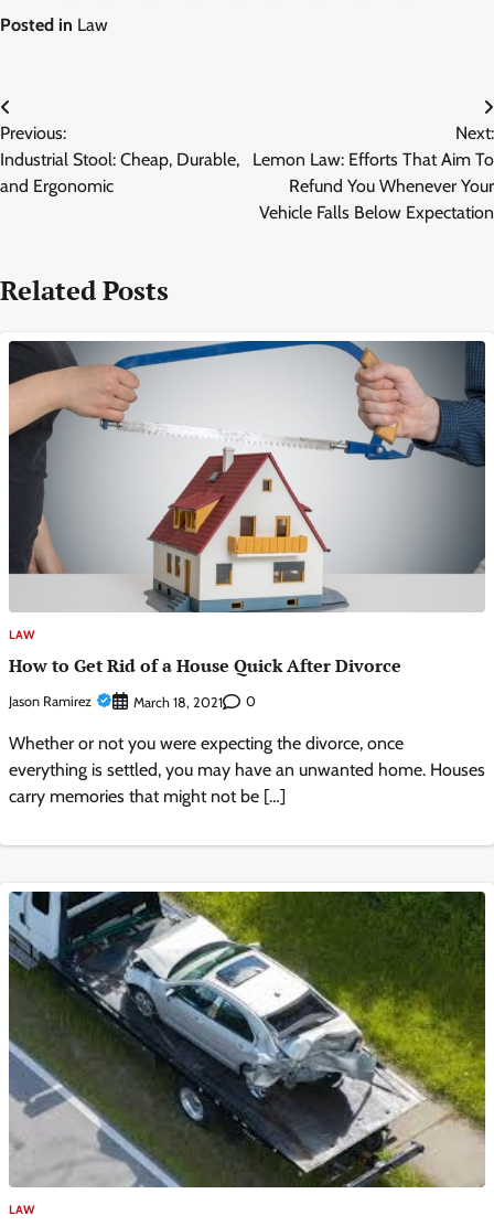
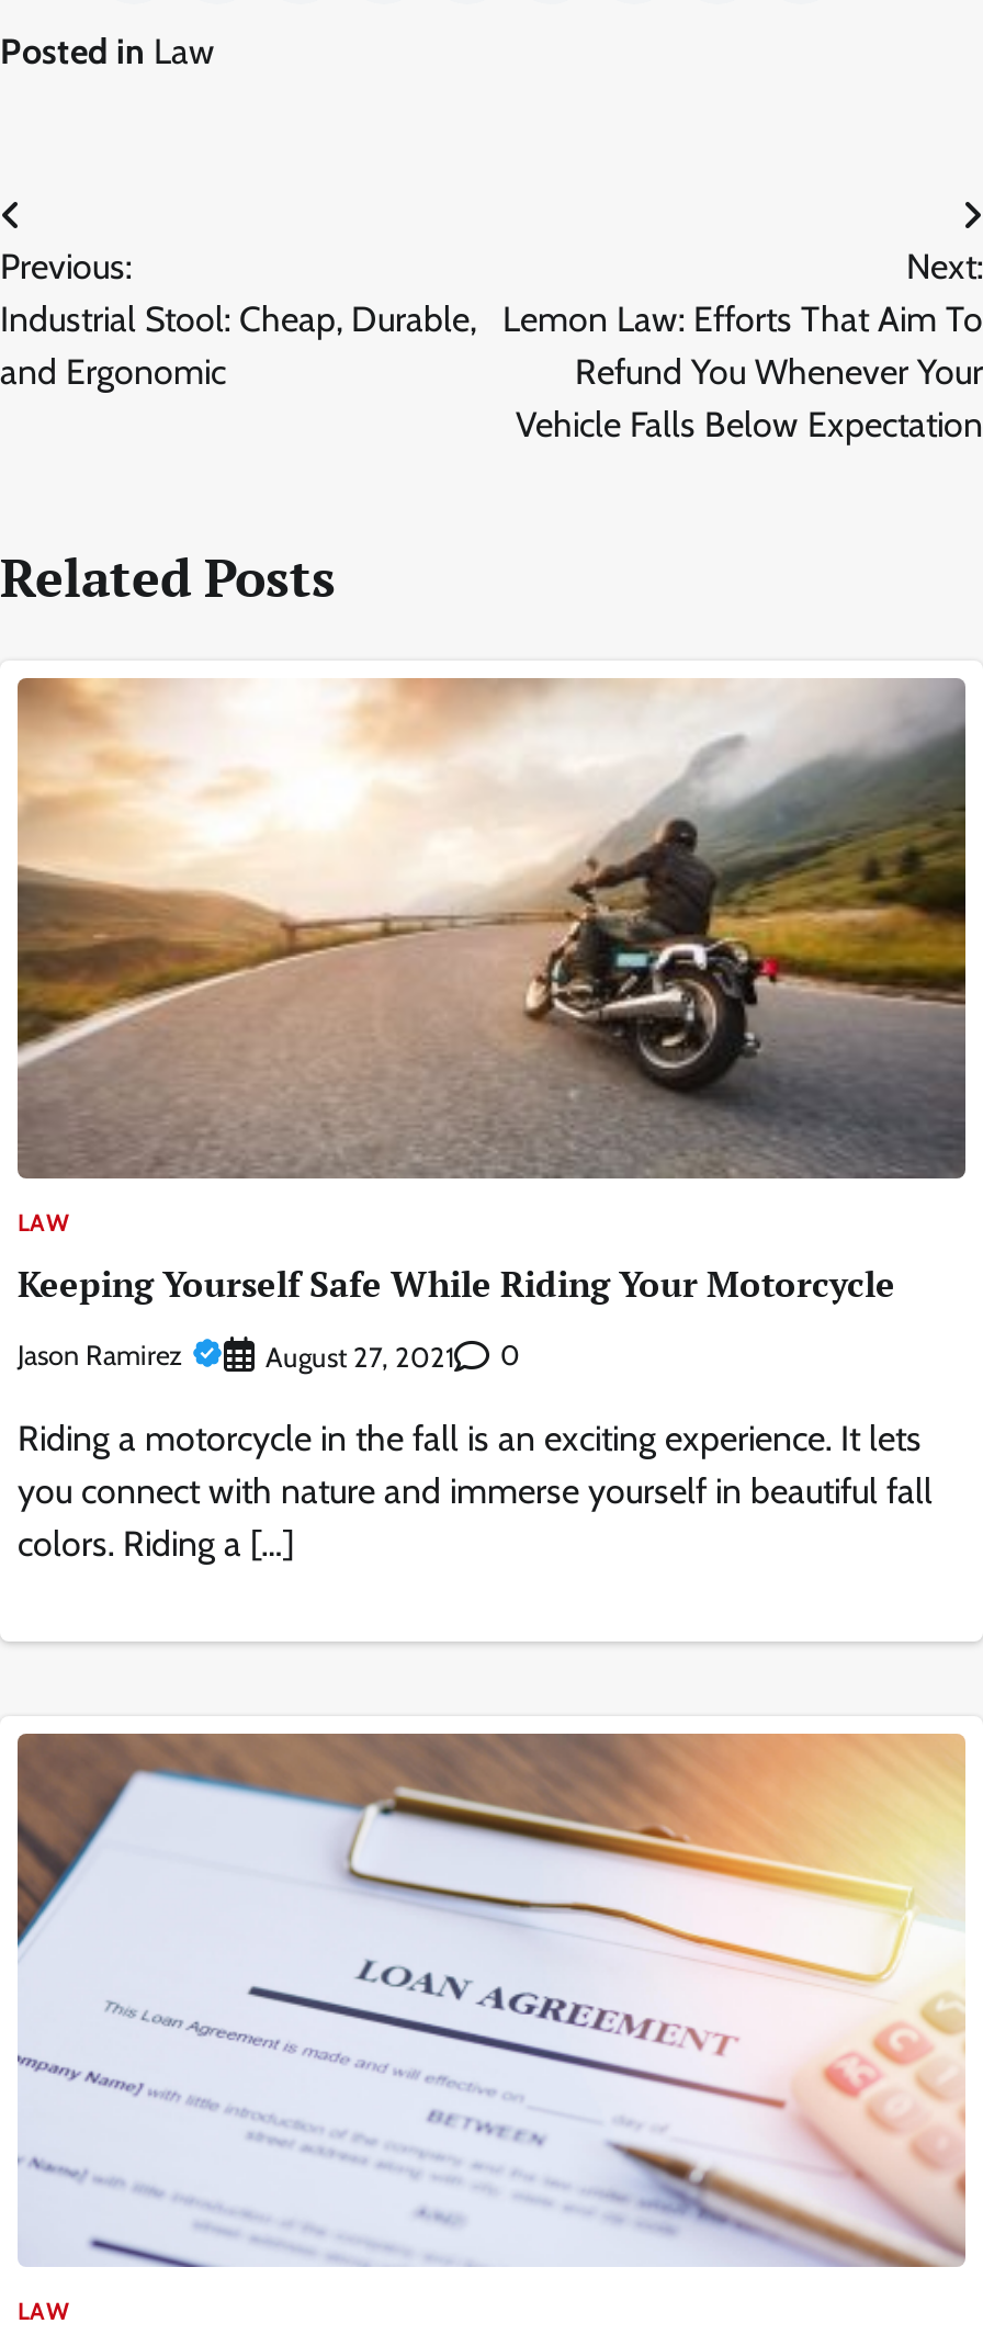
[8,340,485,678] [image] | How to Get Rid of a House Quick After Divorce -> [15,676,968,1308] [image] | Keeping Yourself Safe While Riding Your Motorcycle
[133,694,223,710] March 18, 2021 -> [265,1339,454,1372] August 27, 2021
[9,732,485,806] Whether or not you were expecting the divorce, once | everything is settled, you may have an unwanted home. Houses | carry memories that might not be […] -> [18,1416,933,1563] Riding a motorcycle in the fall is an exciting experience. It lets | you connect with nature and immerse yourself in beautiful fall | colors. Riding a […]
[8,891,486,1188] [image] -> [15,1734,965,2269] [image]

